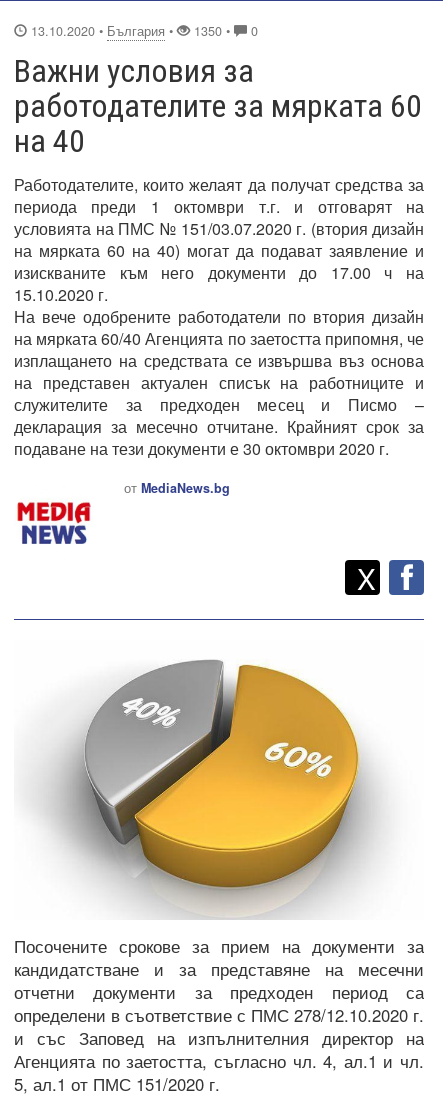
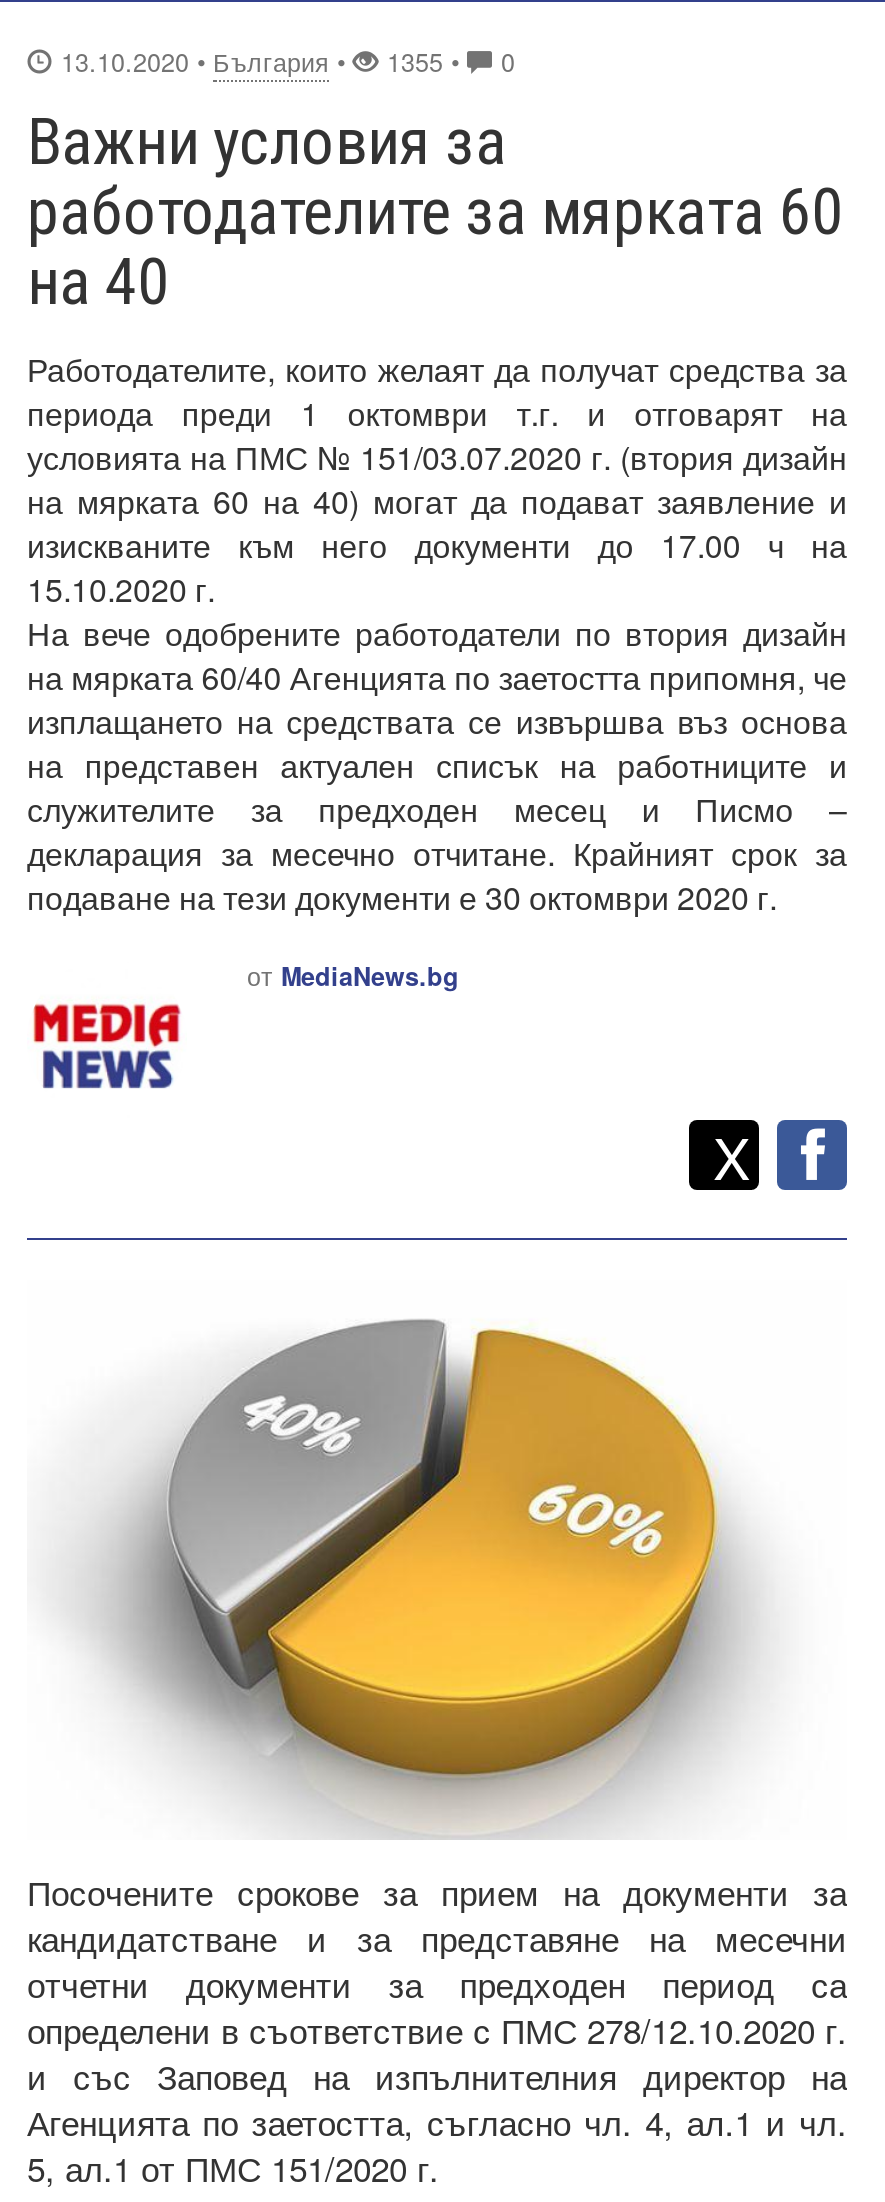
[31,21,258,39] 13.10.2020 • България • 1350 • 0 -> [61,43,515,79] 13.10.2020 • България • 1355 • 0

